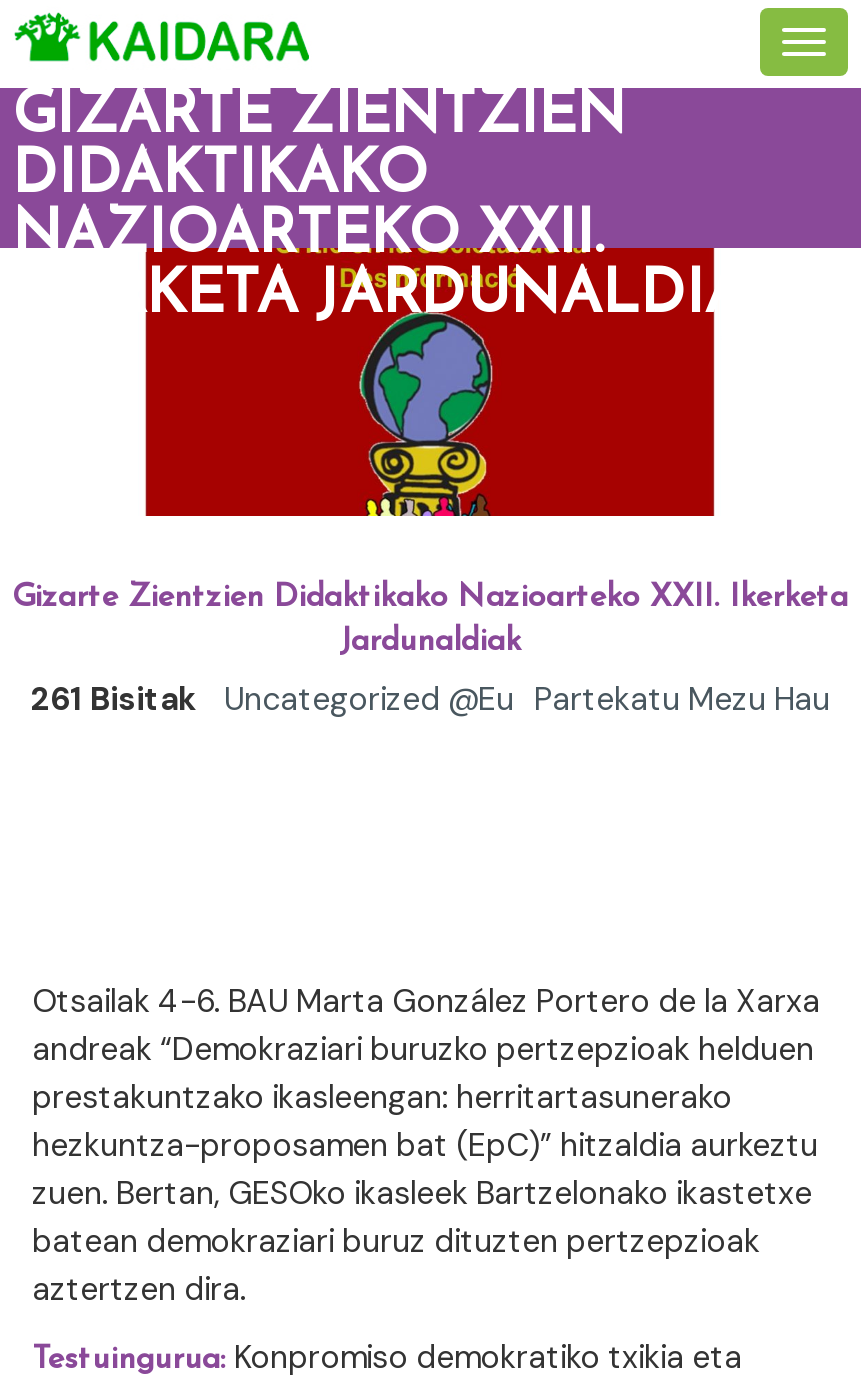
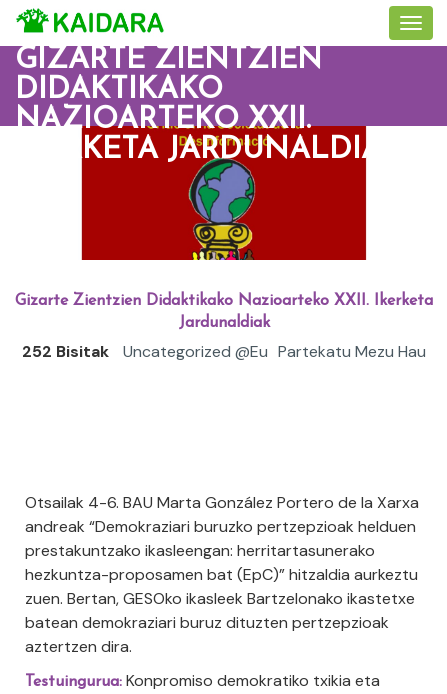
[30,678,830,720] 261 Bisitak Uncategorized @eu Partekatu Mezu Hau -> [22,341,426,362] 252 Bisitak Uncategorized @eu Partekatu Mezu Hau

